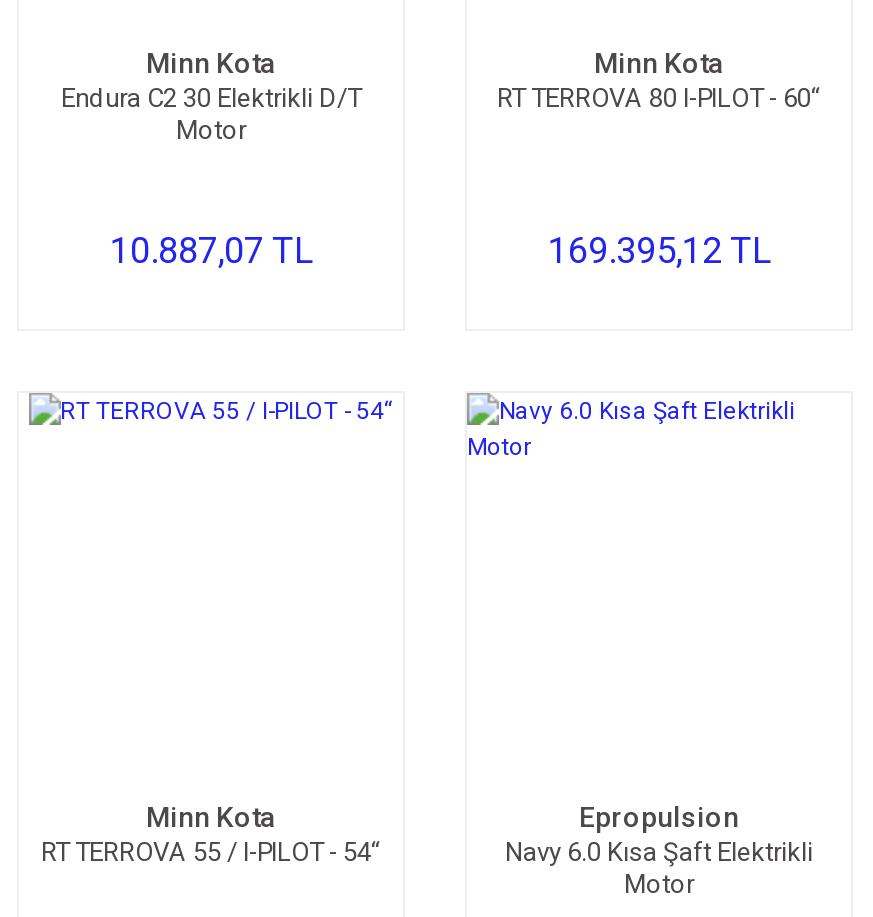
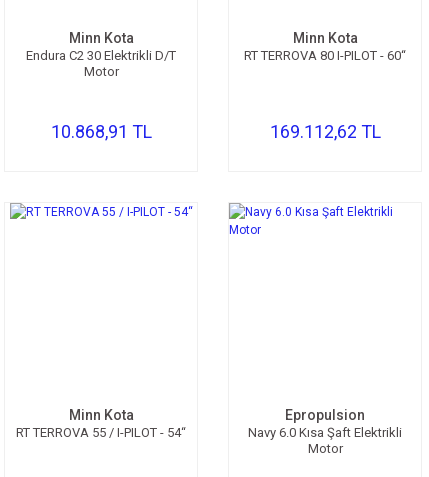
[110,229,312,271] 10.887,07 TL -> [50,121,151,142] 10.868,91 TL
[548,229,770,271] 169.395,12 TL -> [269,121,380,142] 169.112,62 TL

